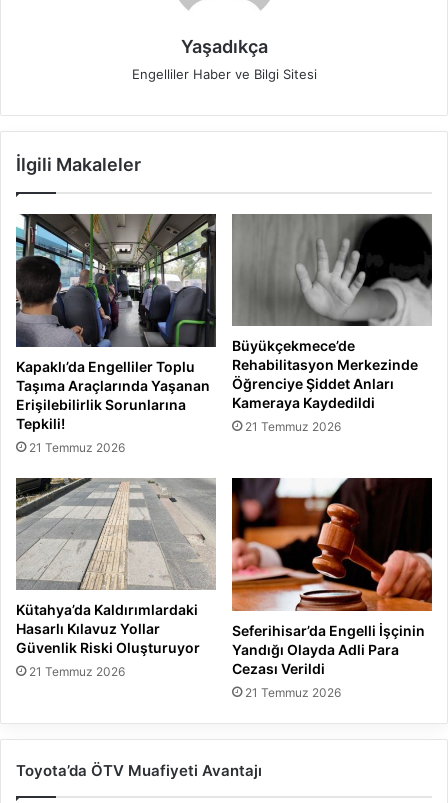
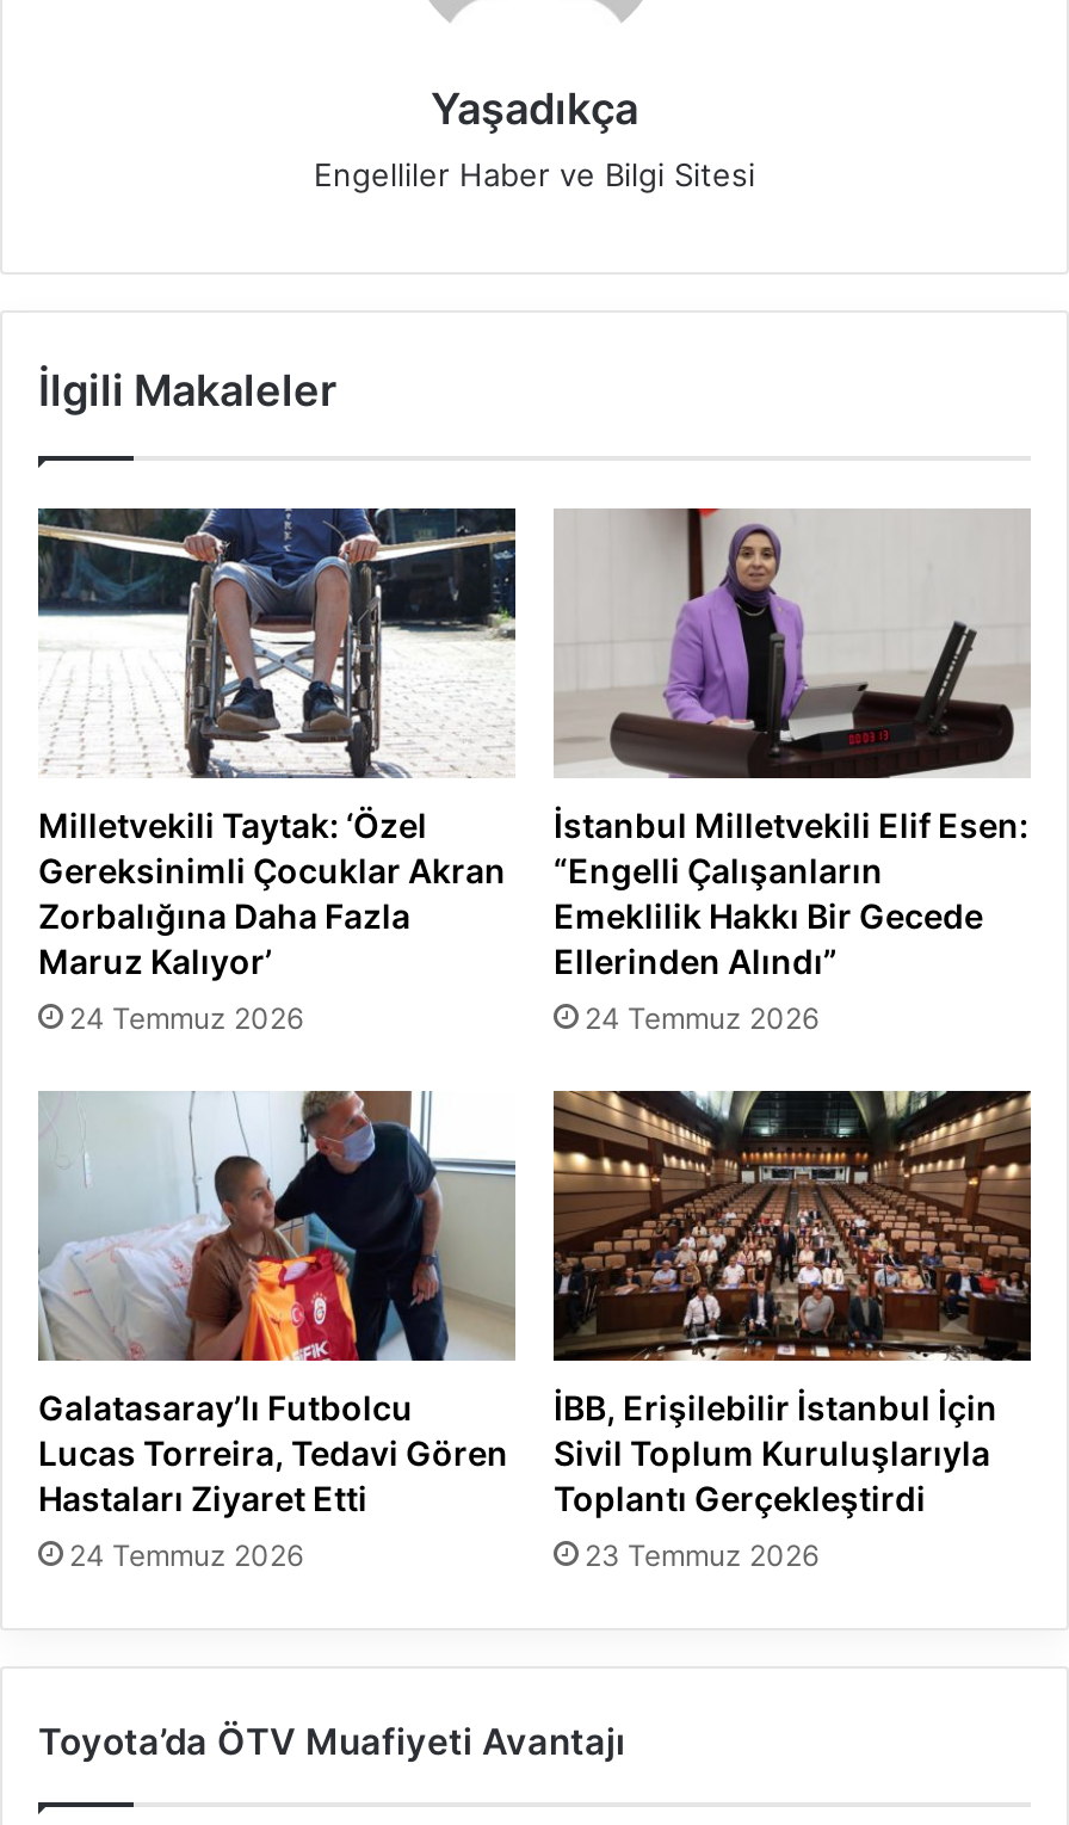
[15,214,217,432] [image] | Kapaklı’da Engelliler Toplu | Taşıma Araçlarında Yaşanan | Erişilebilirlik Sorunlarına | Tepkili! -> [38,506,515,982] [image] | Milletvekili Taytak: ‘Özel | Gereksinimli Çocuklar Akran | Zorbalığına Daha Fazla | Maruz Kalıyor’
[232,213,433,411] [image] | Büyükçekmece’de | Rehabilitasyon Merkezinde | Öğrenciye Şiddet Anları | Kameraya Kaydedildi -> [554,506,1028,982] [image] | İstanbul Milletvekili Elif Esen: | “Engelli Çalışanların | Emeklilik Hakkı Bir Gecede | Ellerinden Alındı”
[245,419,341,434] 21 Temmuz 2026 -> [585,1001,818,1037] 24 Temmuz 2026
[29,440,125,455] 21 Temmuz 2026 -> [69,1001,303,1037] 24 Temmuz 2026
[16,477,216,656] [image] | Kütahya’da Kaldırımlardaki | Hasarlı Kılavuz Yollar | Güvenlik Riski Oluşturuyor -> [38,1089,515,1519] [image] | Galatasaray’lı Futbolcu | Lucas Torreira, Tedavi Gören | Hastaları Ziyaret Etti
[231,477,433,574] [image] -> [551,1089,1033,1363] [image]
[232,622,425,677] Seferihisar’da Engelli İşçinin | Yandığı Olayda Adli Para | Cezası Verildi -> [554,1387,997,1519] İBB, Erişilebilir İstanbul İçin | Sivil Toplum Kuruluşlarıyla | Toplantı Gerçekleştirdi
[29,664,125,679] 21 Temmuz 2026 -> [69,1538,303,1574] 24 Temmuz 2026
[245,685,341,700] 21 Temmuz 2026 -> [585,1538,818,1574] 23 Temmuz 2026

